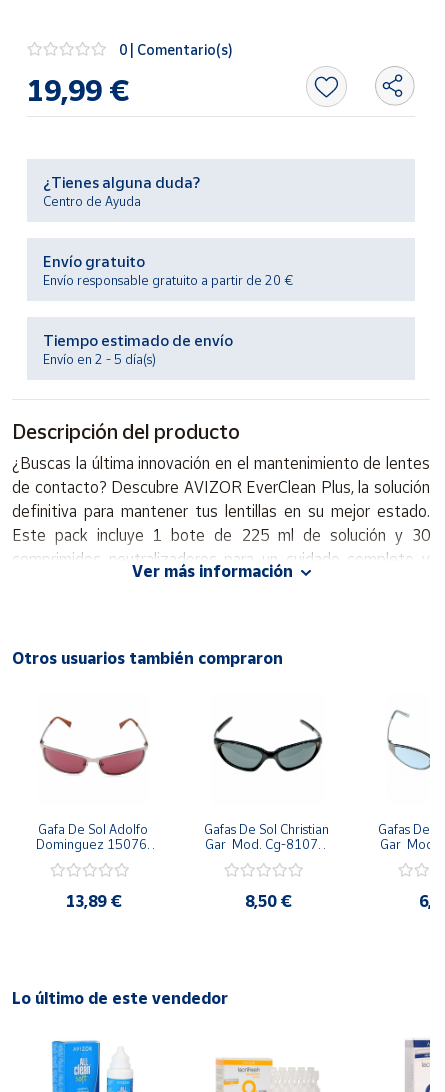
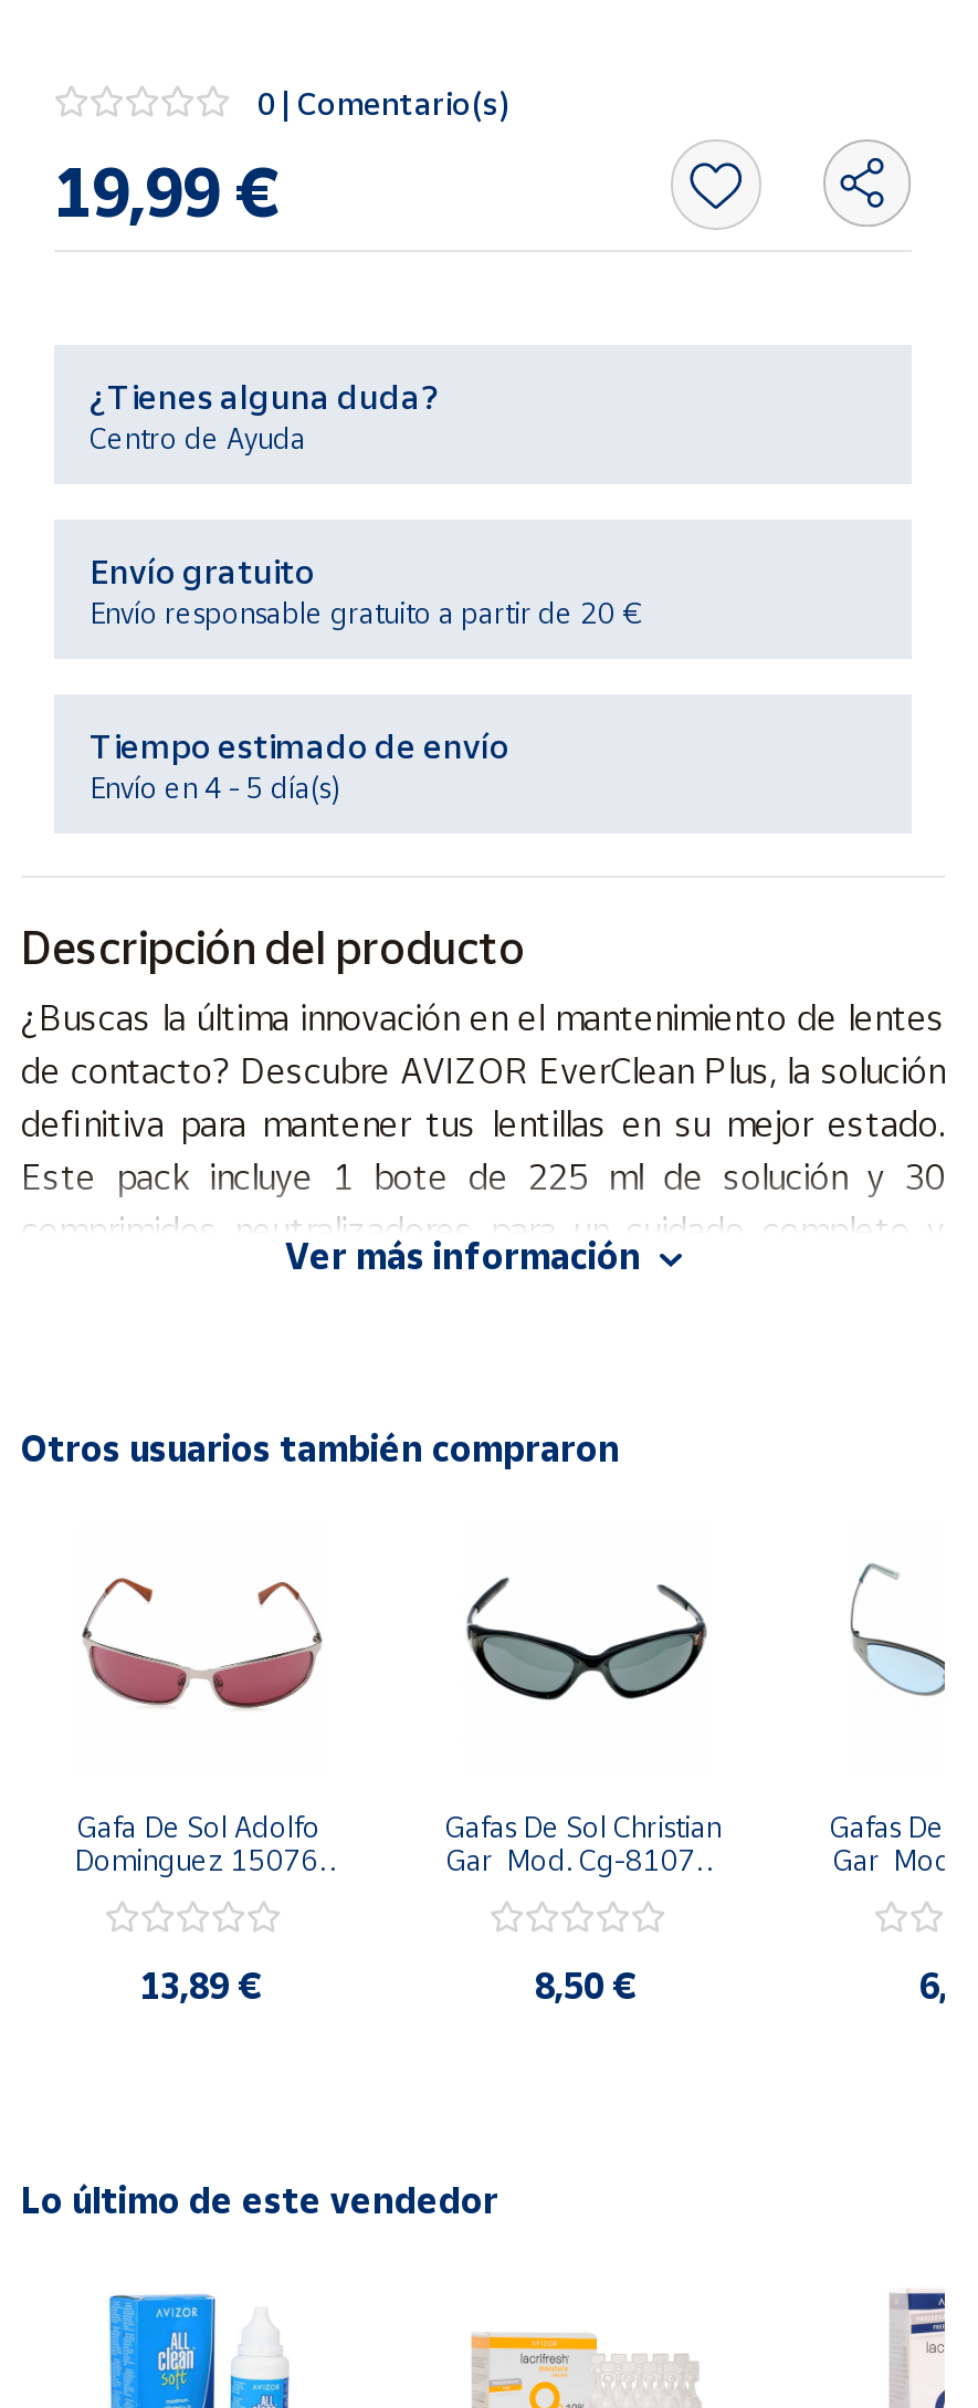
[43,351,156,367] Envío en 2 - 5 día(s) -> [90,770,339,806] Envío en 4 - 5 día(s)

